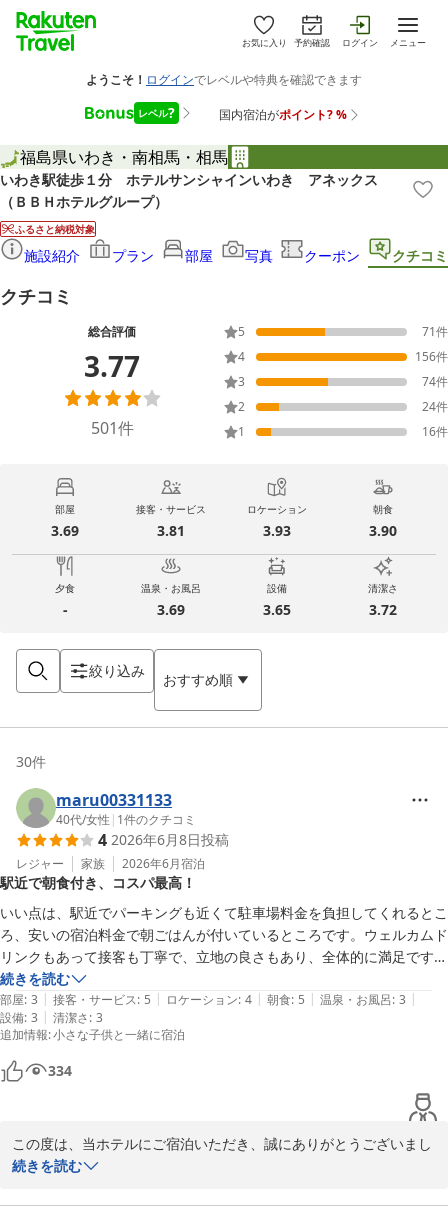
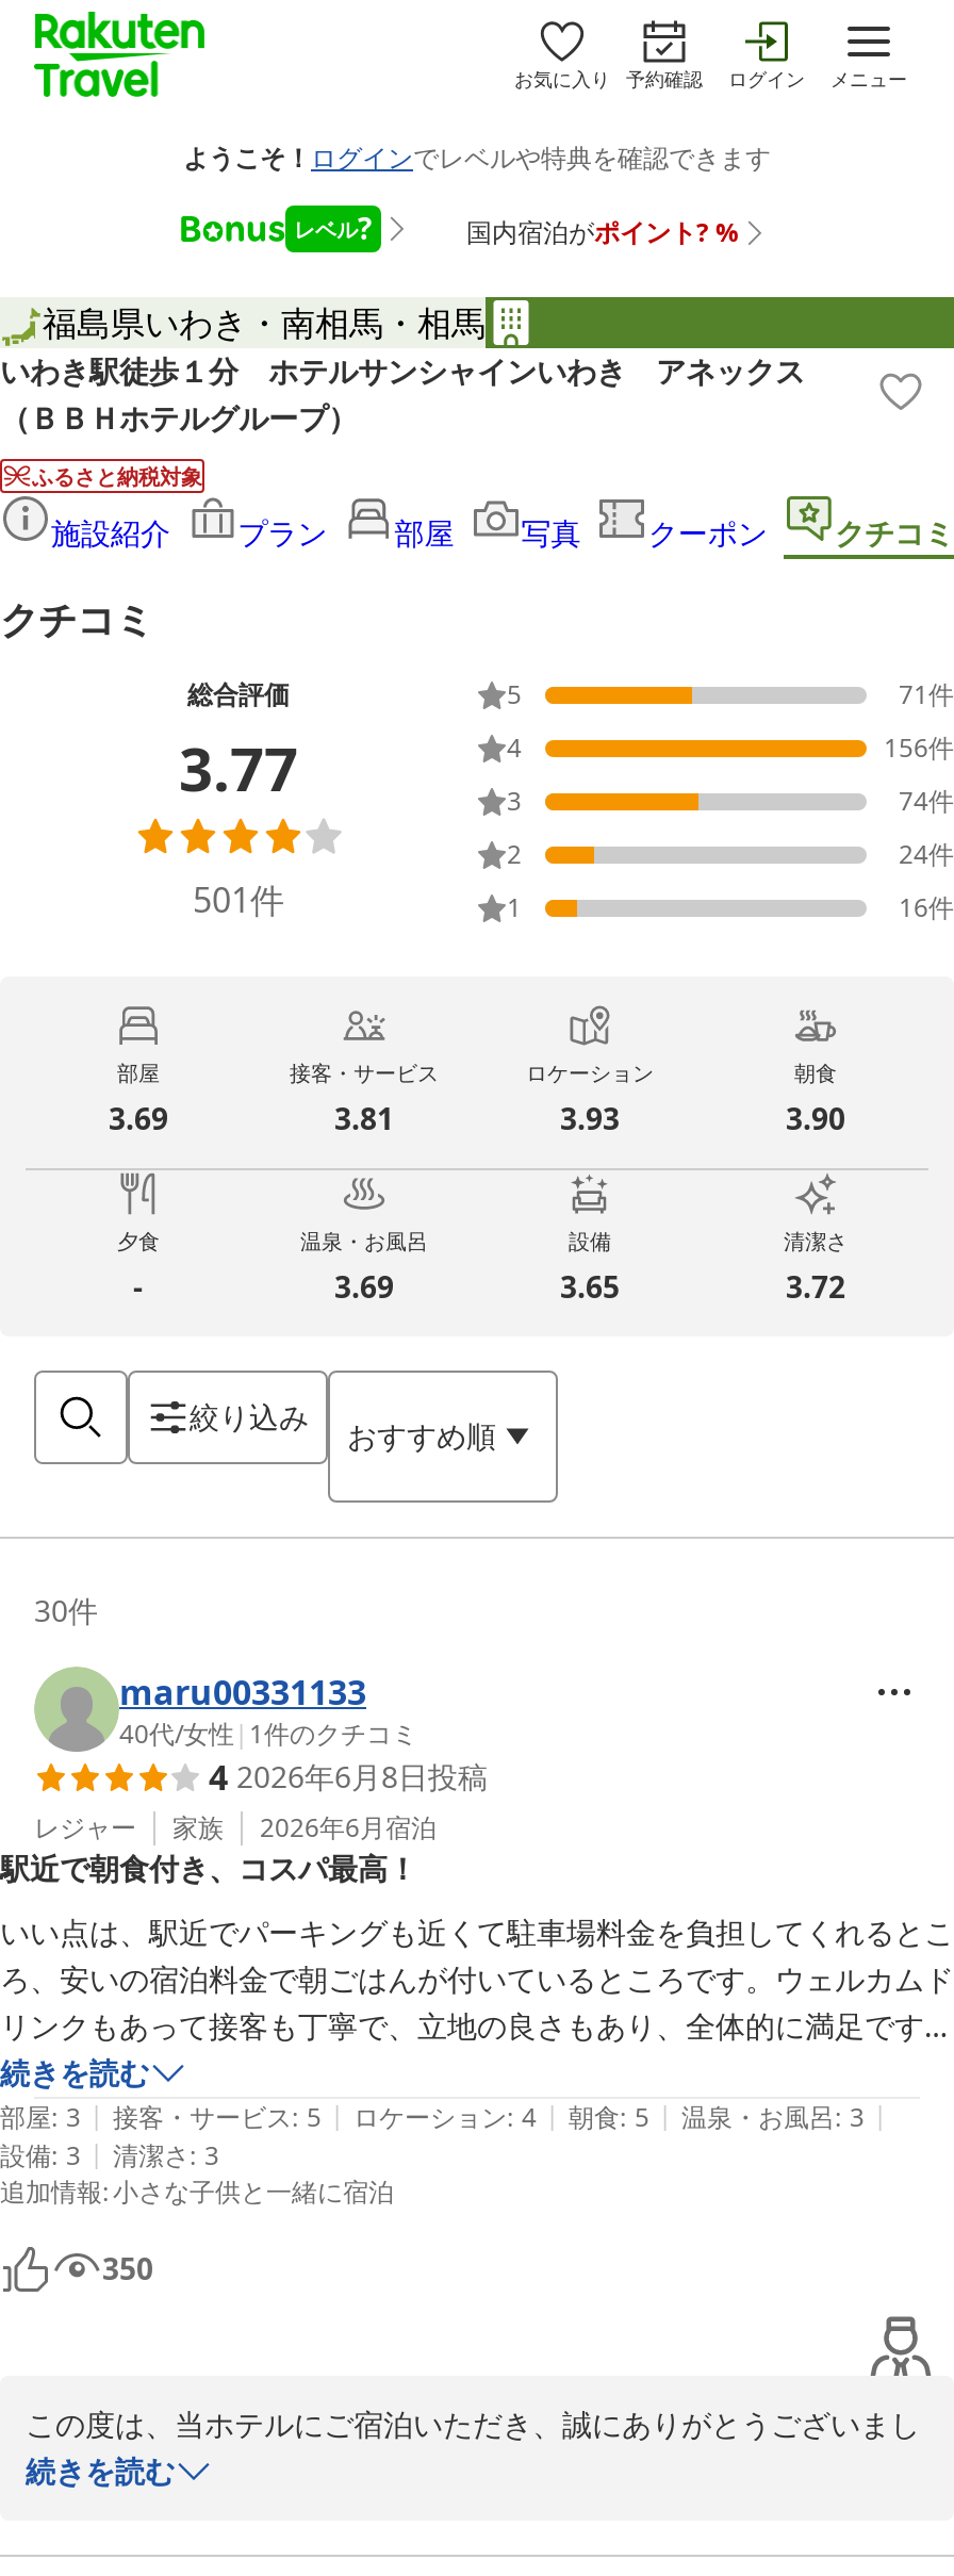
[48,1061,72,1080] 334 -> [102,2248,153,2288] 350

